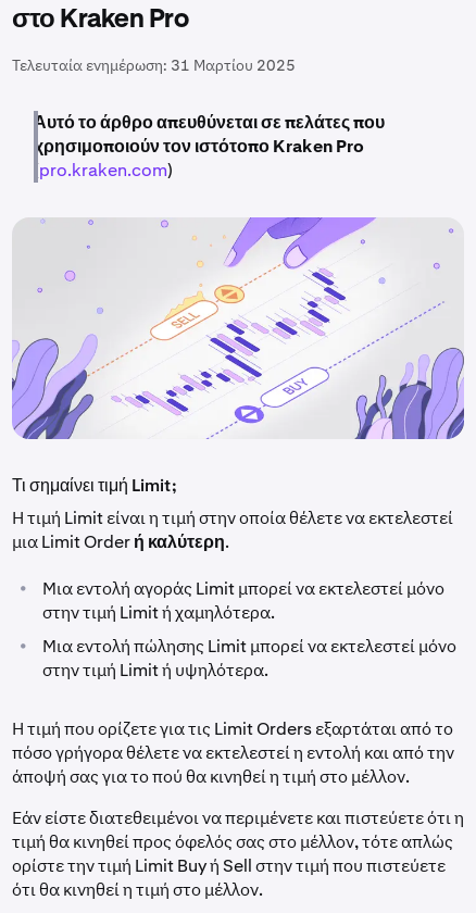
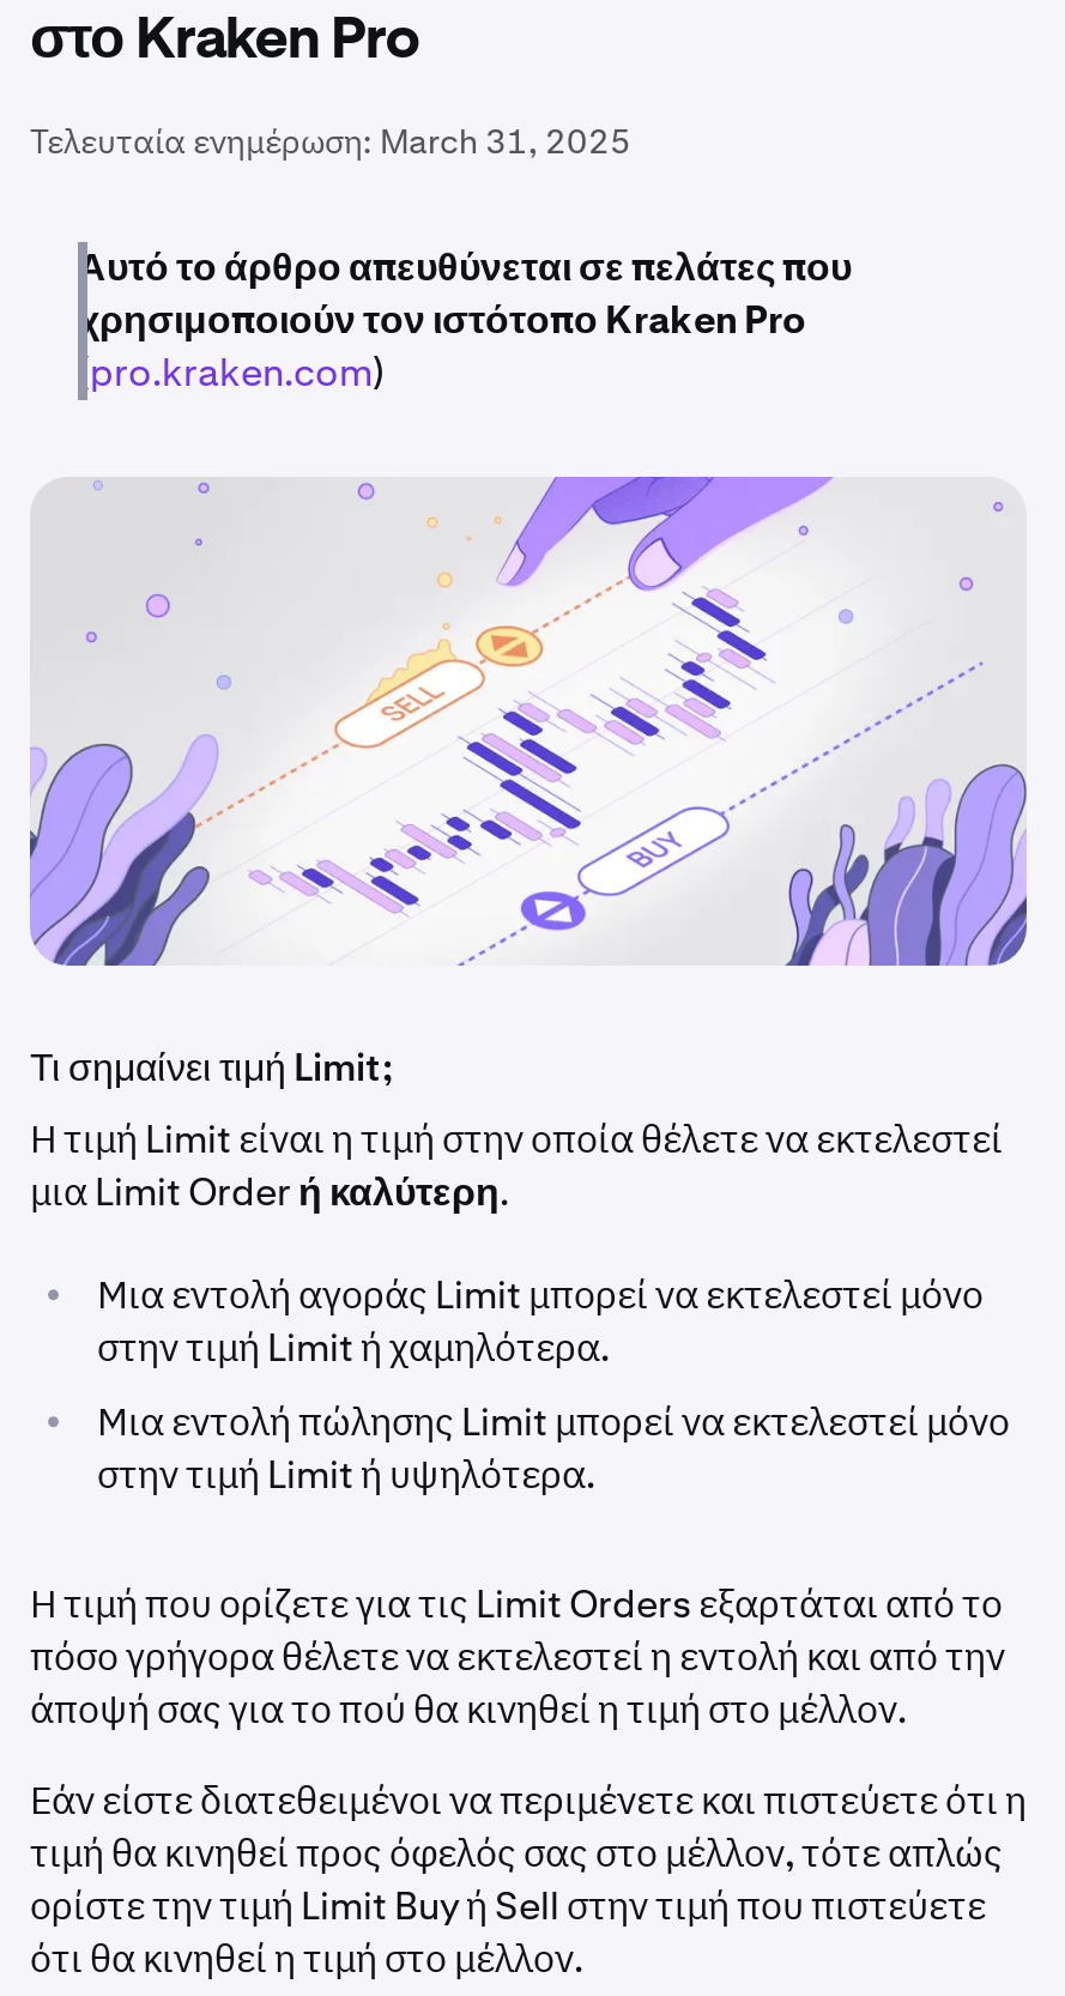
[12,55,296,75] Τελευταία ενημέρωση: 31 Μαρτίου 2025 -> [30,120,631,163] Τελευταία ενημέρωση: March 31, 2025

